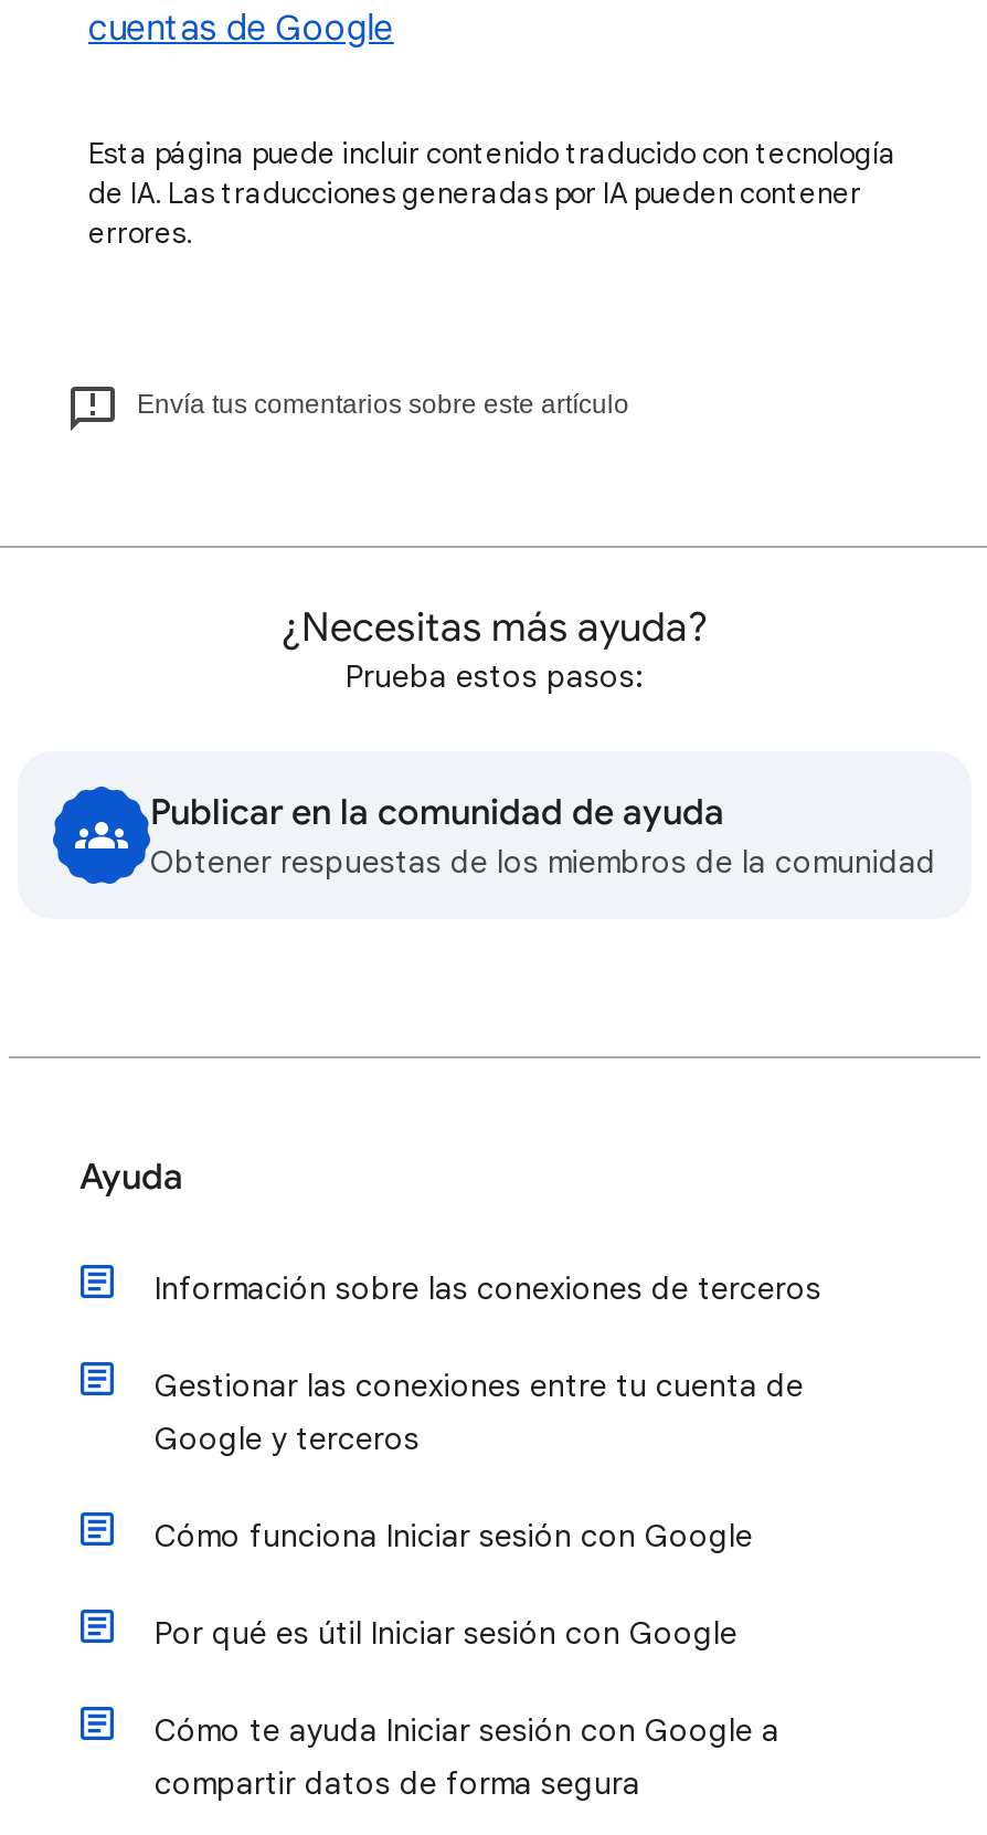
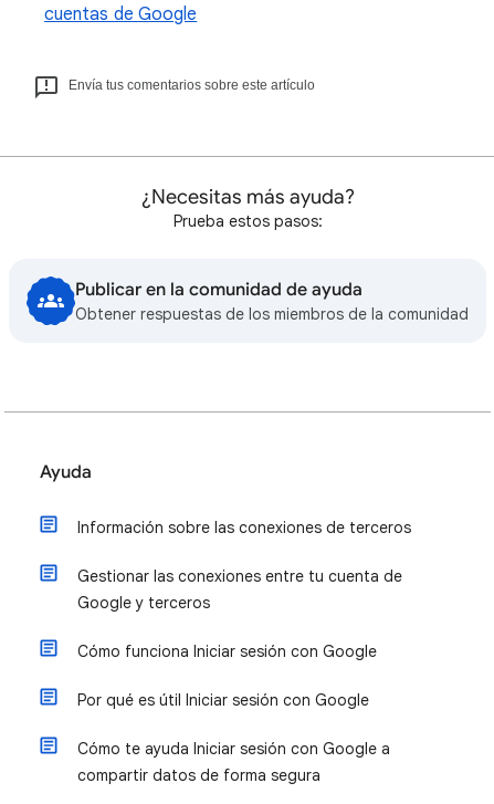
[88,135,896,252] Esta página puede incluir contenido traducido con tecnología | de IA. Las traducciones generadas por IA pueden contener | errores. -> none

